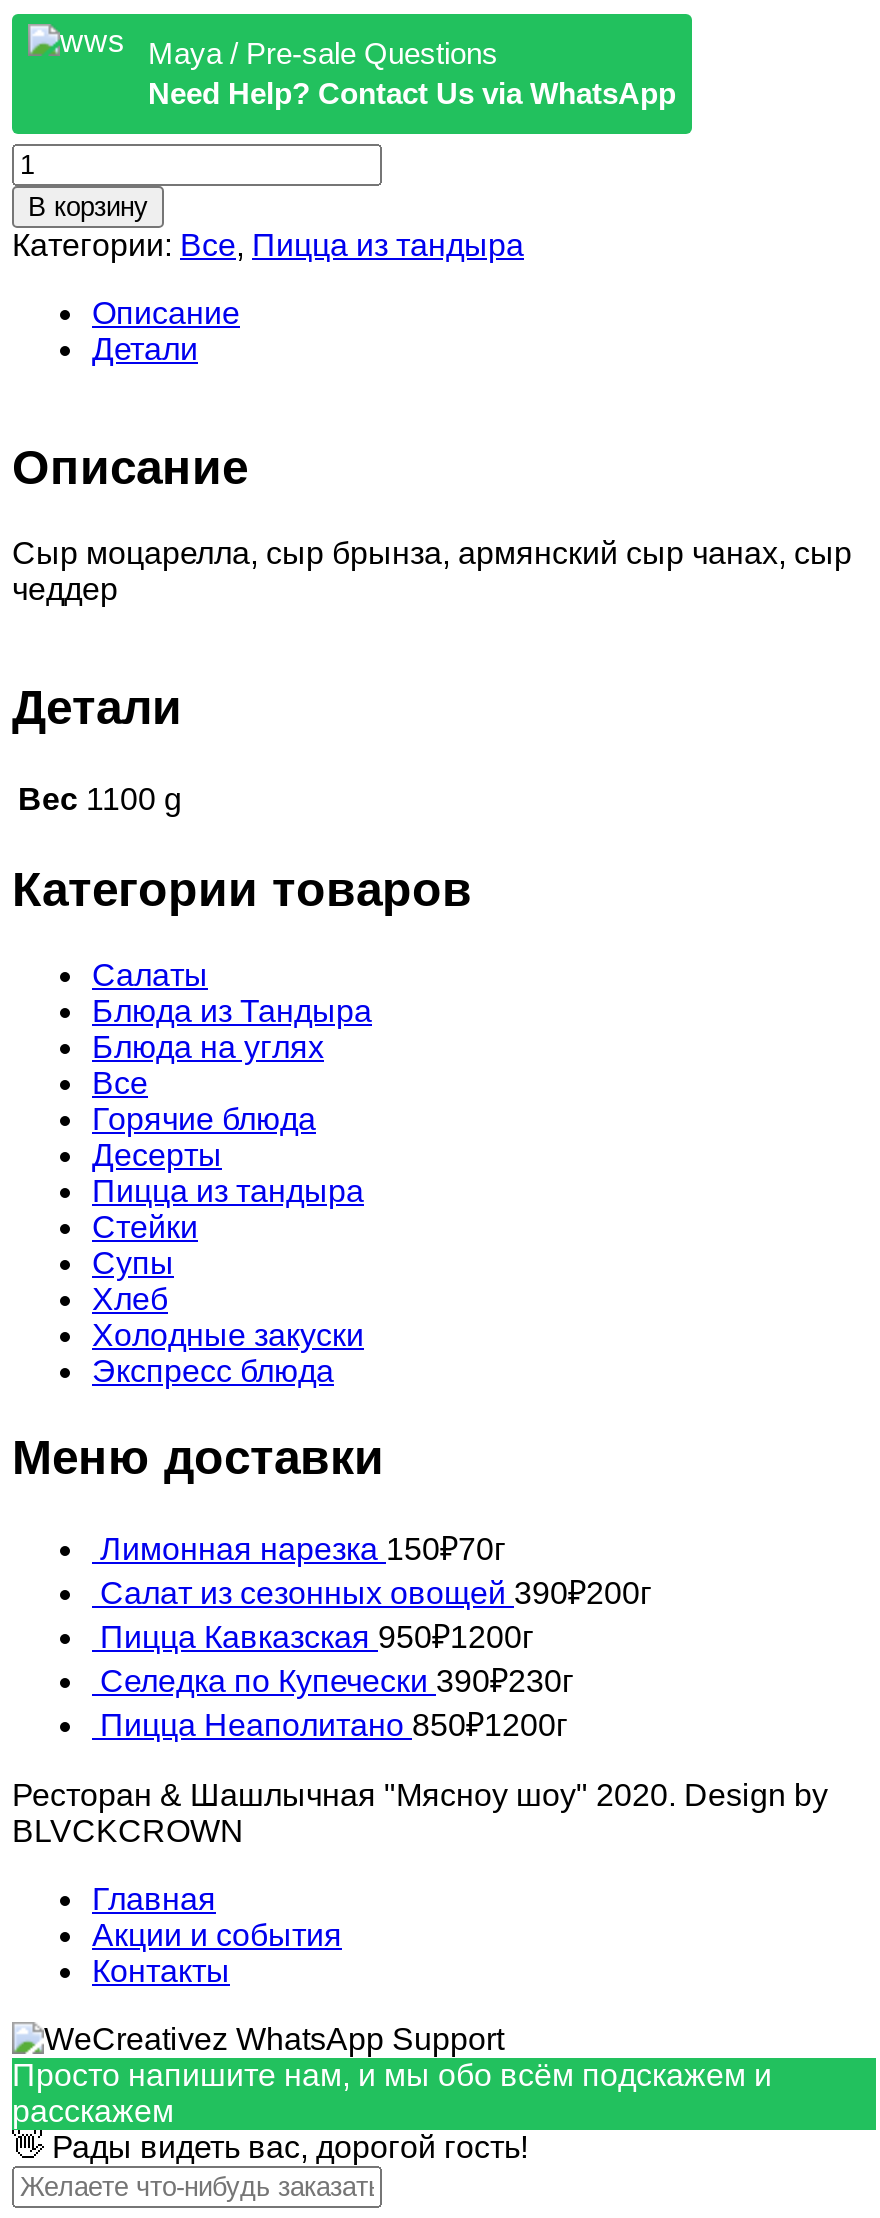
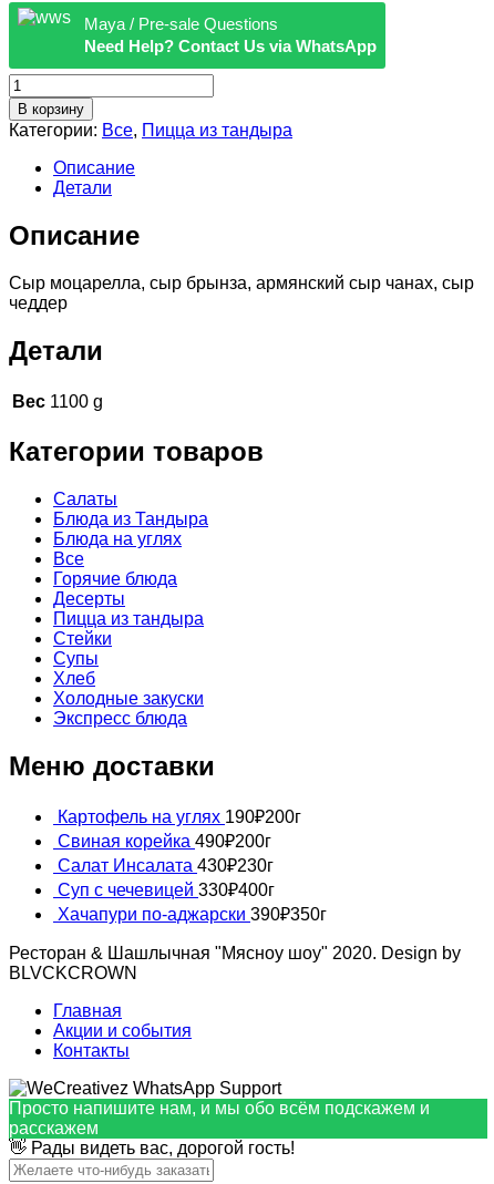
[100,1532,652,1742] Лимонная нарезка 150₽70г | Салат из сезонных овощей 390₽200г | Пицца Кавказская 950₽1200г | Селедка по Купечески 390₽230г | Пицца Неаполитано 850₽1200г -> [58,808,327,924] Картофель на углях 190₽200г | Свиная корейка 490₽200г | Салат Инсалата 430₽230г | Суп с чечевицей 330₽400г | Хачапури по-аджарски 390₽350г

